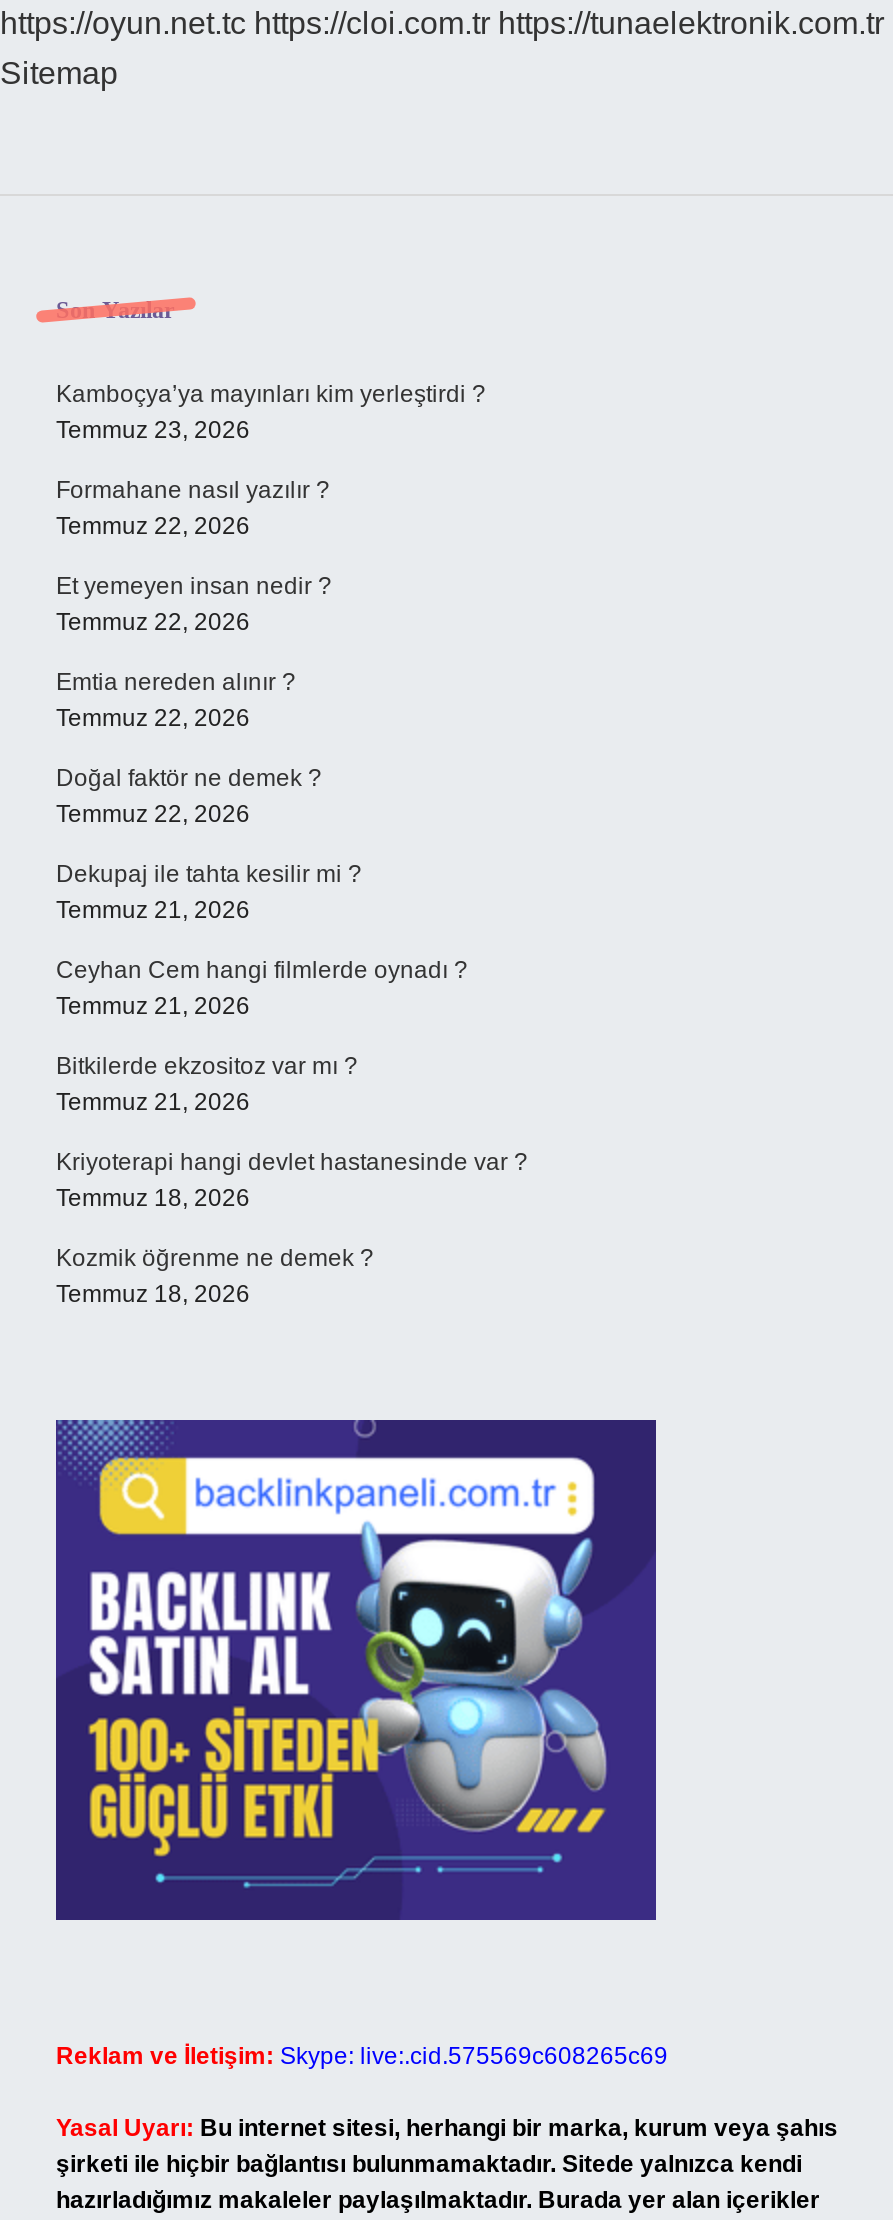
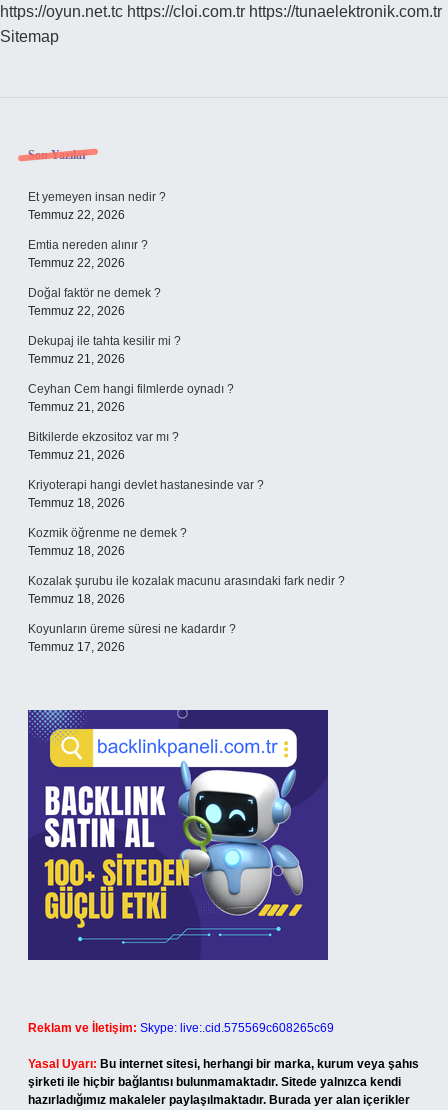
[56,380,486,540] Kamboçya’ya mayınları kim yerleştirdi ? | Temmuz 23, 2026 | Formahane nasıl yazılır ? | Temmuz 22, 2026 -> none
moved [56,572,528,1308] -> [28,190,264,558]: Et yemeyen insan nedir ? | Temmuz 22, 2026 | Emtia nereden alınır ? | ... | Kozmik öğrenme ne demek ? | Temmuz 18, 2026
none -> [28,574,345,654] Kozalak şurubu ile kozalak macunu arasındaki fark nedir ? | Temmuz 18, 2026 | Koyunların üreme süresi ne kadardır ? | Temmuz 17, 2026

